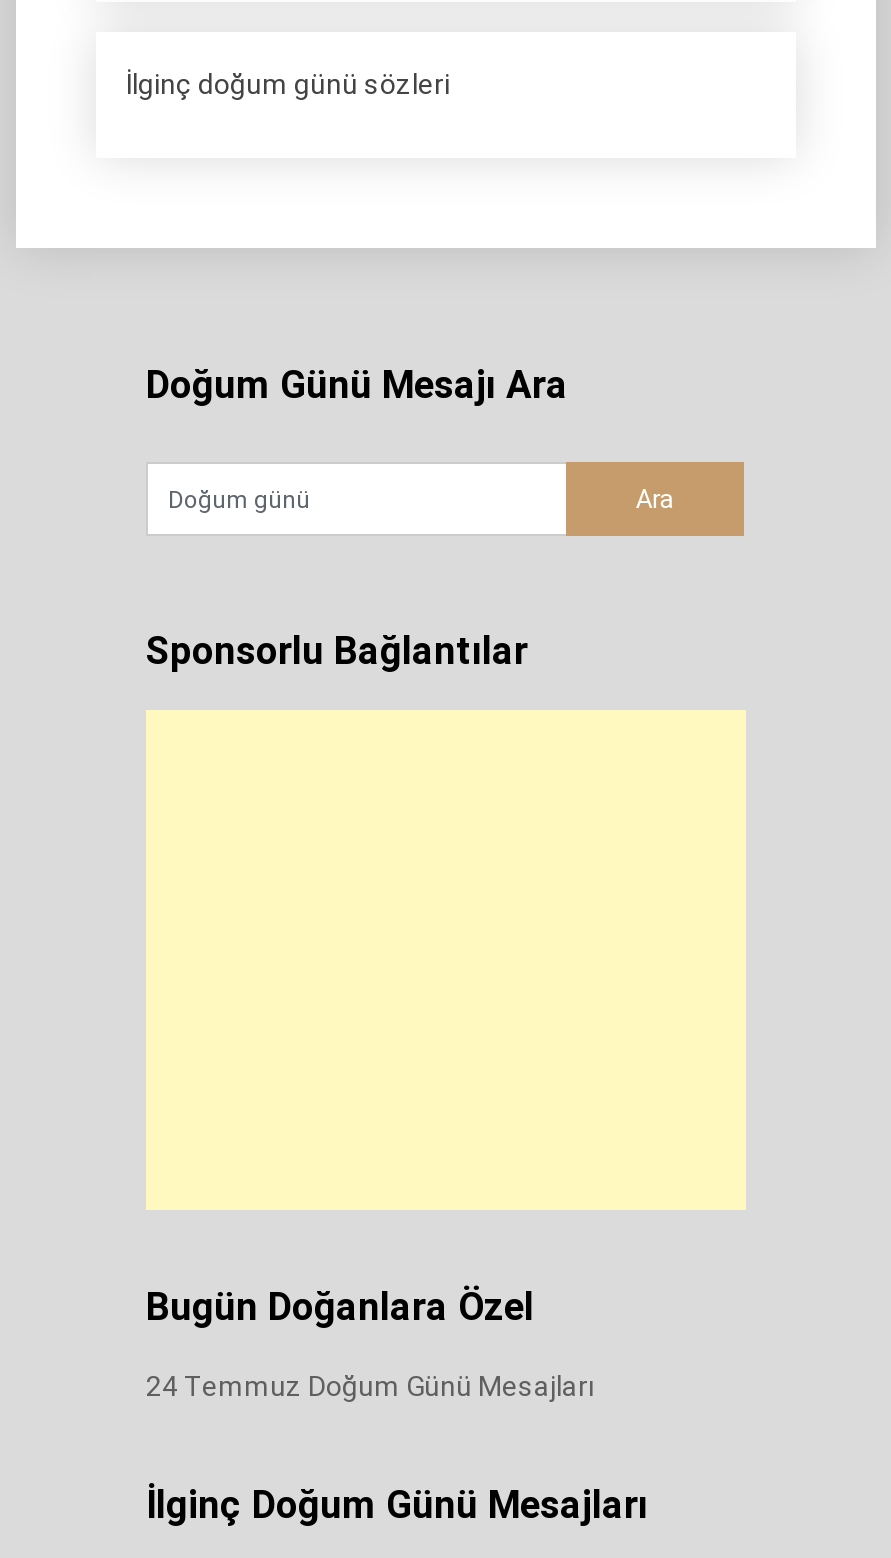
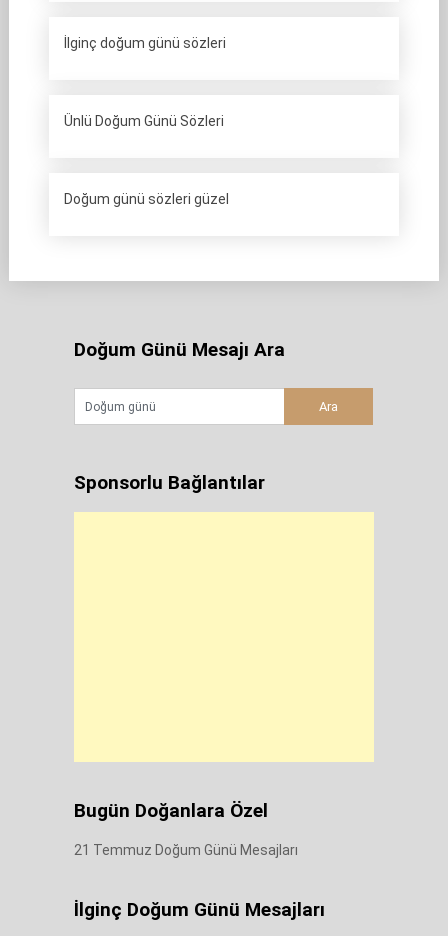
none -> [64,113,224,129] Ünlü Doğum Günü Sözleri
none -> [64,191,229,207] Doğum günü sözleri güzel
[146,1370,594,1402] 24 Temmuz Doğum Günü Mesajları -> [74,842,298,858] 21 Temmuz Doğum Günü Mesajları

